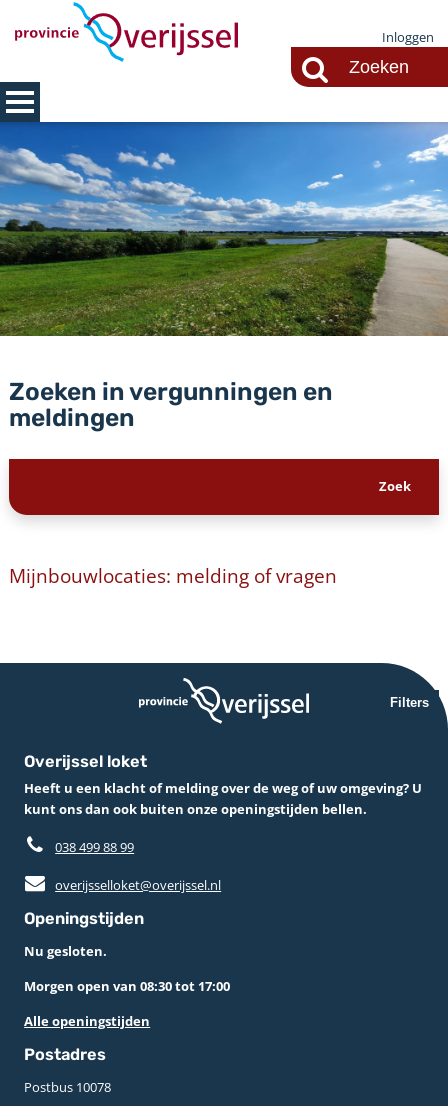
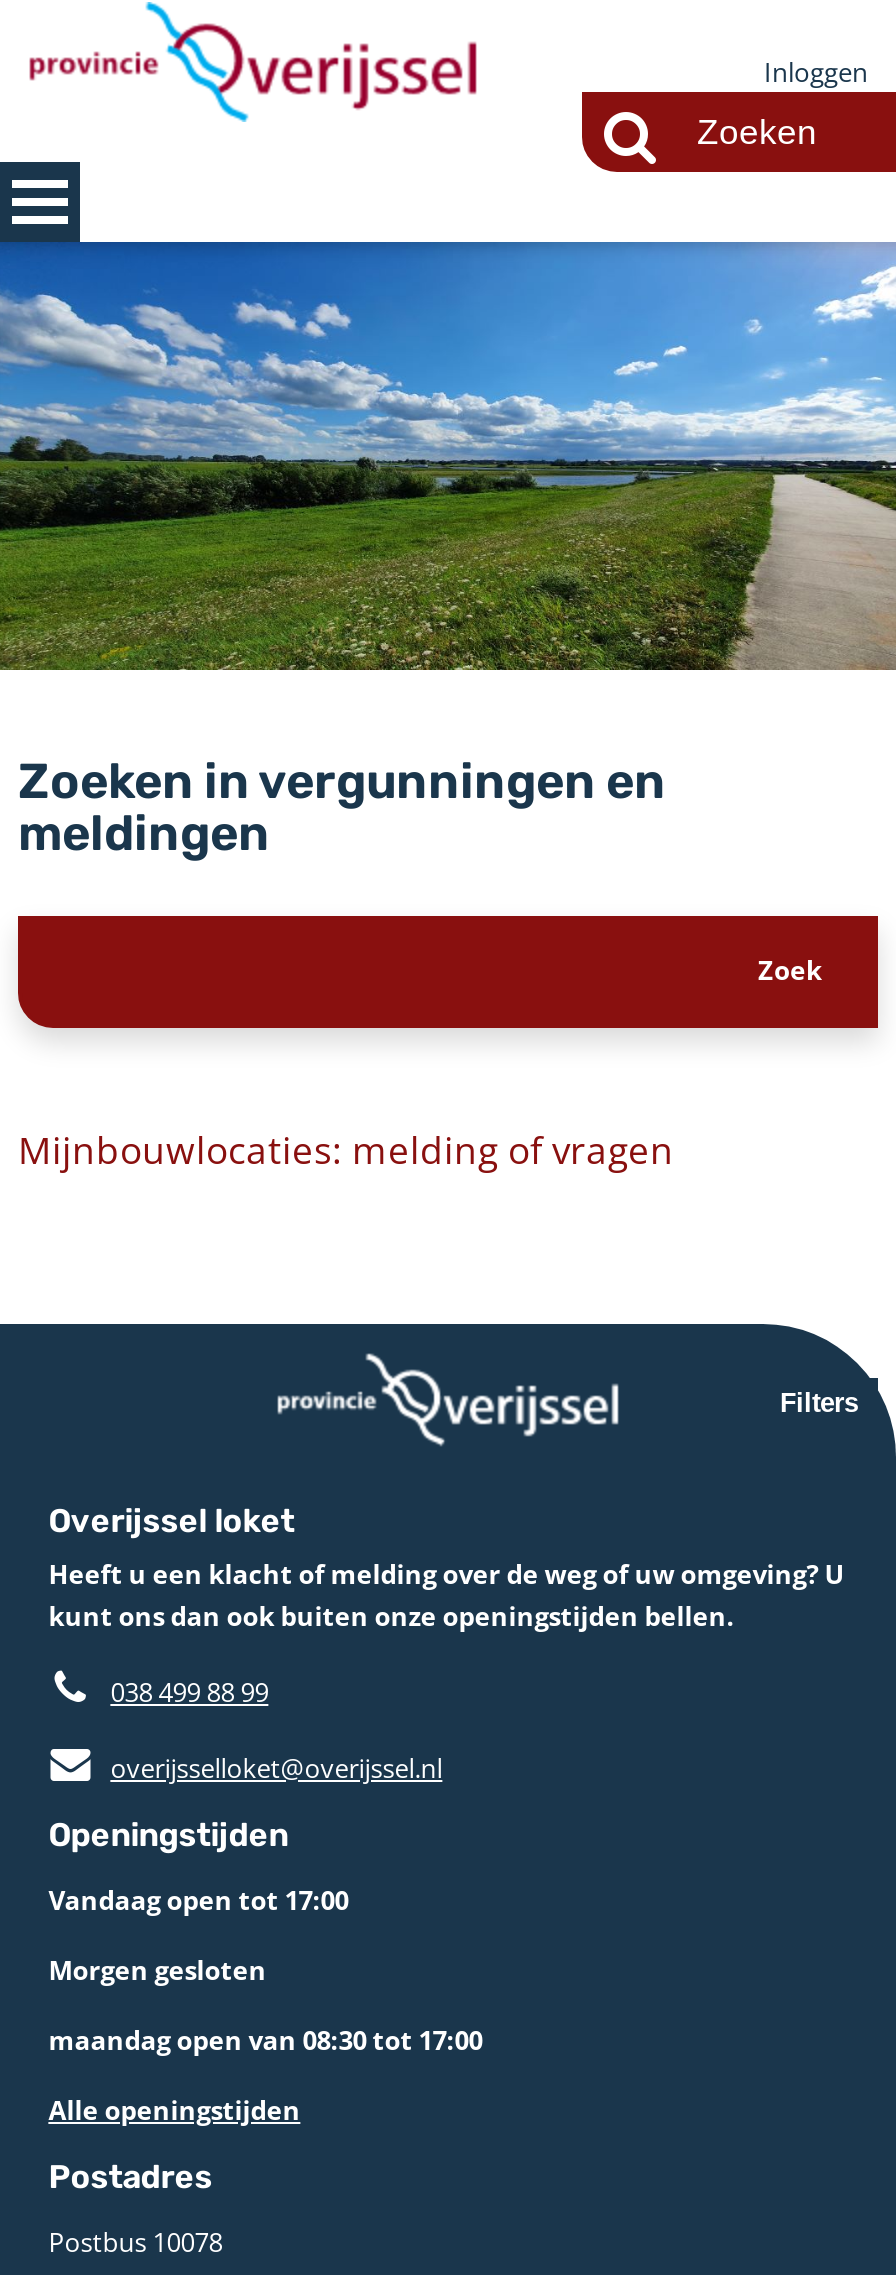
[24,942,230,995] Nu gesloten. | Morgen open van 08:30 tot 17:00 -> [48,1882,482,2058] Vandaag open tot 17:00 | Morgen gesloten | maandag open van 08:30 tot 17:00

